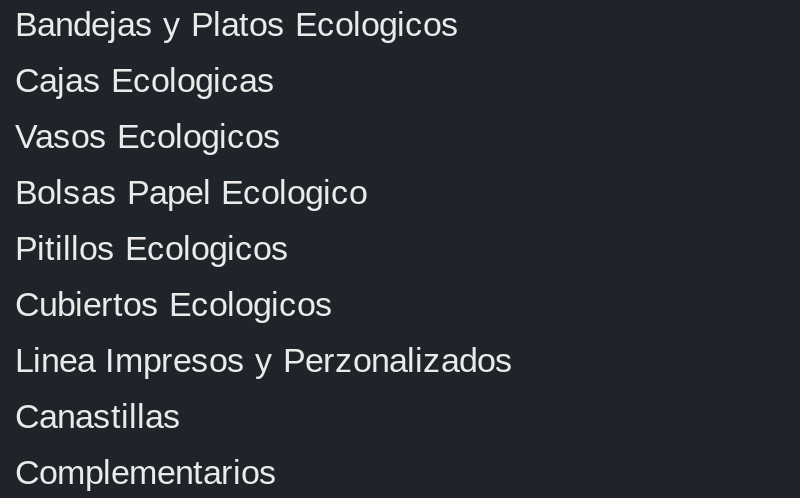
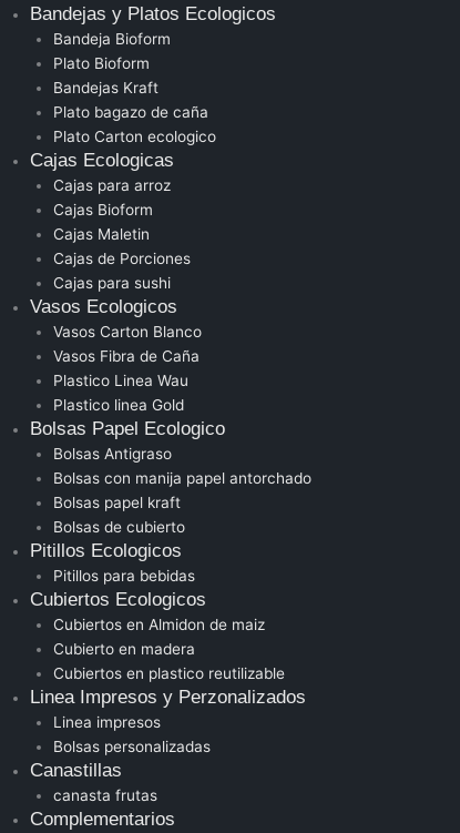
none -> [53,30,216,145] Bandeja Bioform | Plato Bioform | Bandejas Kraft | Plato bagazo de caña | Plato Carton ecologico
none -> [53,176,190,292] Cajas para arroz | Cajas Bioform | Cajas Maletin | Cajas de Porciones | Cajas para sushi
none -> [53,323,201,414] Vasos Carton Blanco | Vasos Fibra de Caña | Plastico Linea Wau | Plastico linea Gold
none -> [53,445,311,536] Bolsas Antigraso | Bolsas con manija papel antorchado | Bolsas papel kraft | Bolsas de cubierto
none -> [53,567,195,584] Pitillos para bebidas
none -> [53,615,284,682] Cubiertos en Almidon de maiz | Cubierto en madera | Cubiertos en plastico reutilizable
none -> [53,713,210,755] Linea impresos | Bolsas personalizadas
none -> [53,786,157,804] canasta frutas

